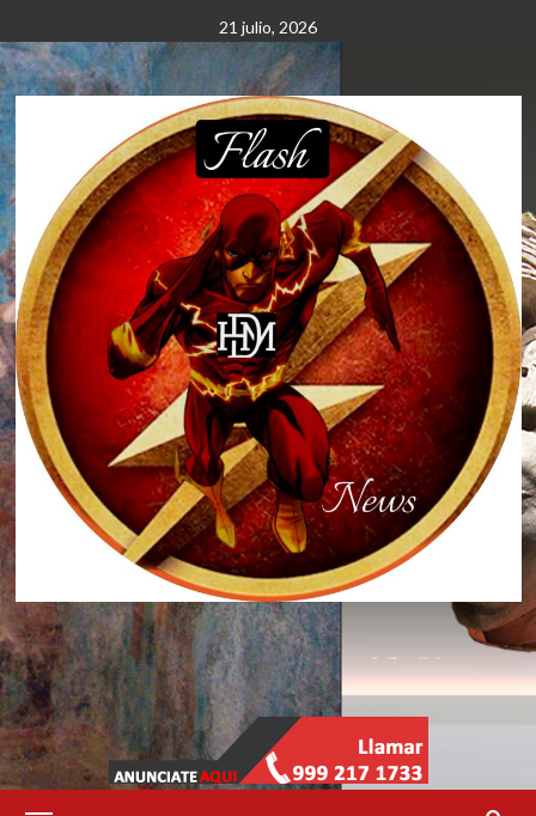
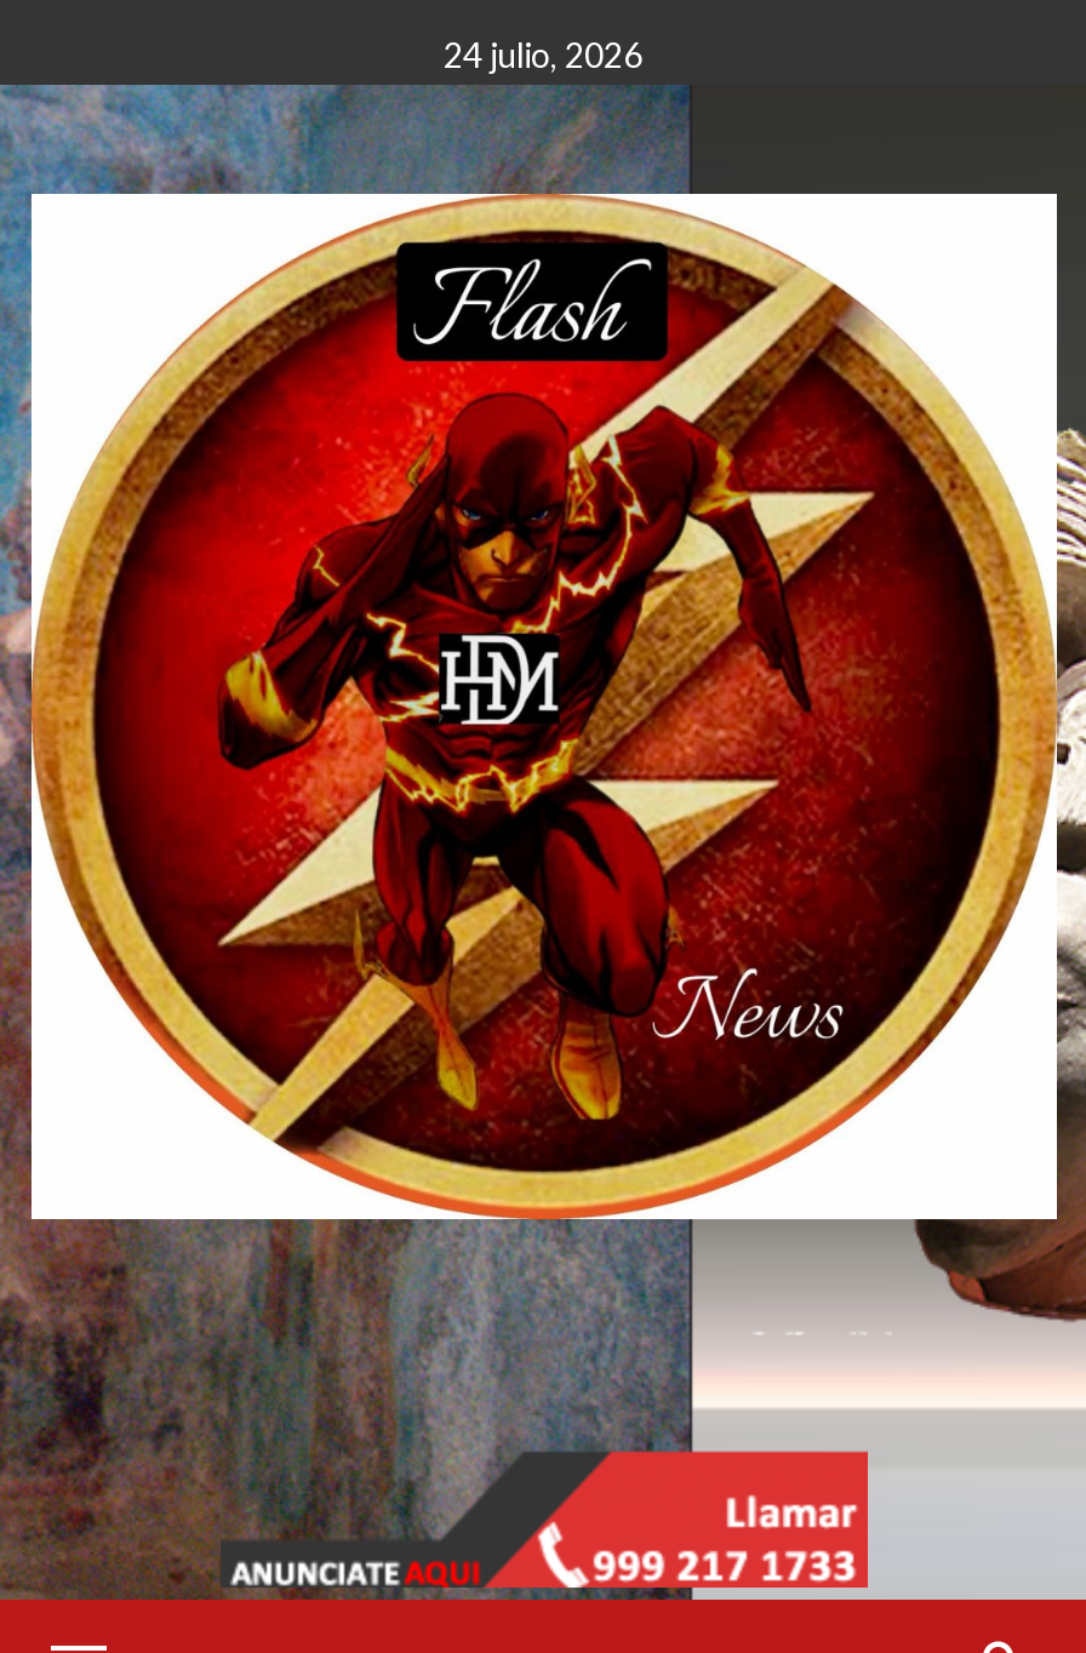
[219,17,317,37] 21 julio, 2026 -> [444,34,642,75] 24 julio, 2026

